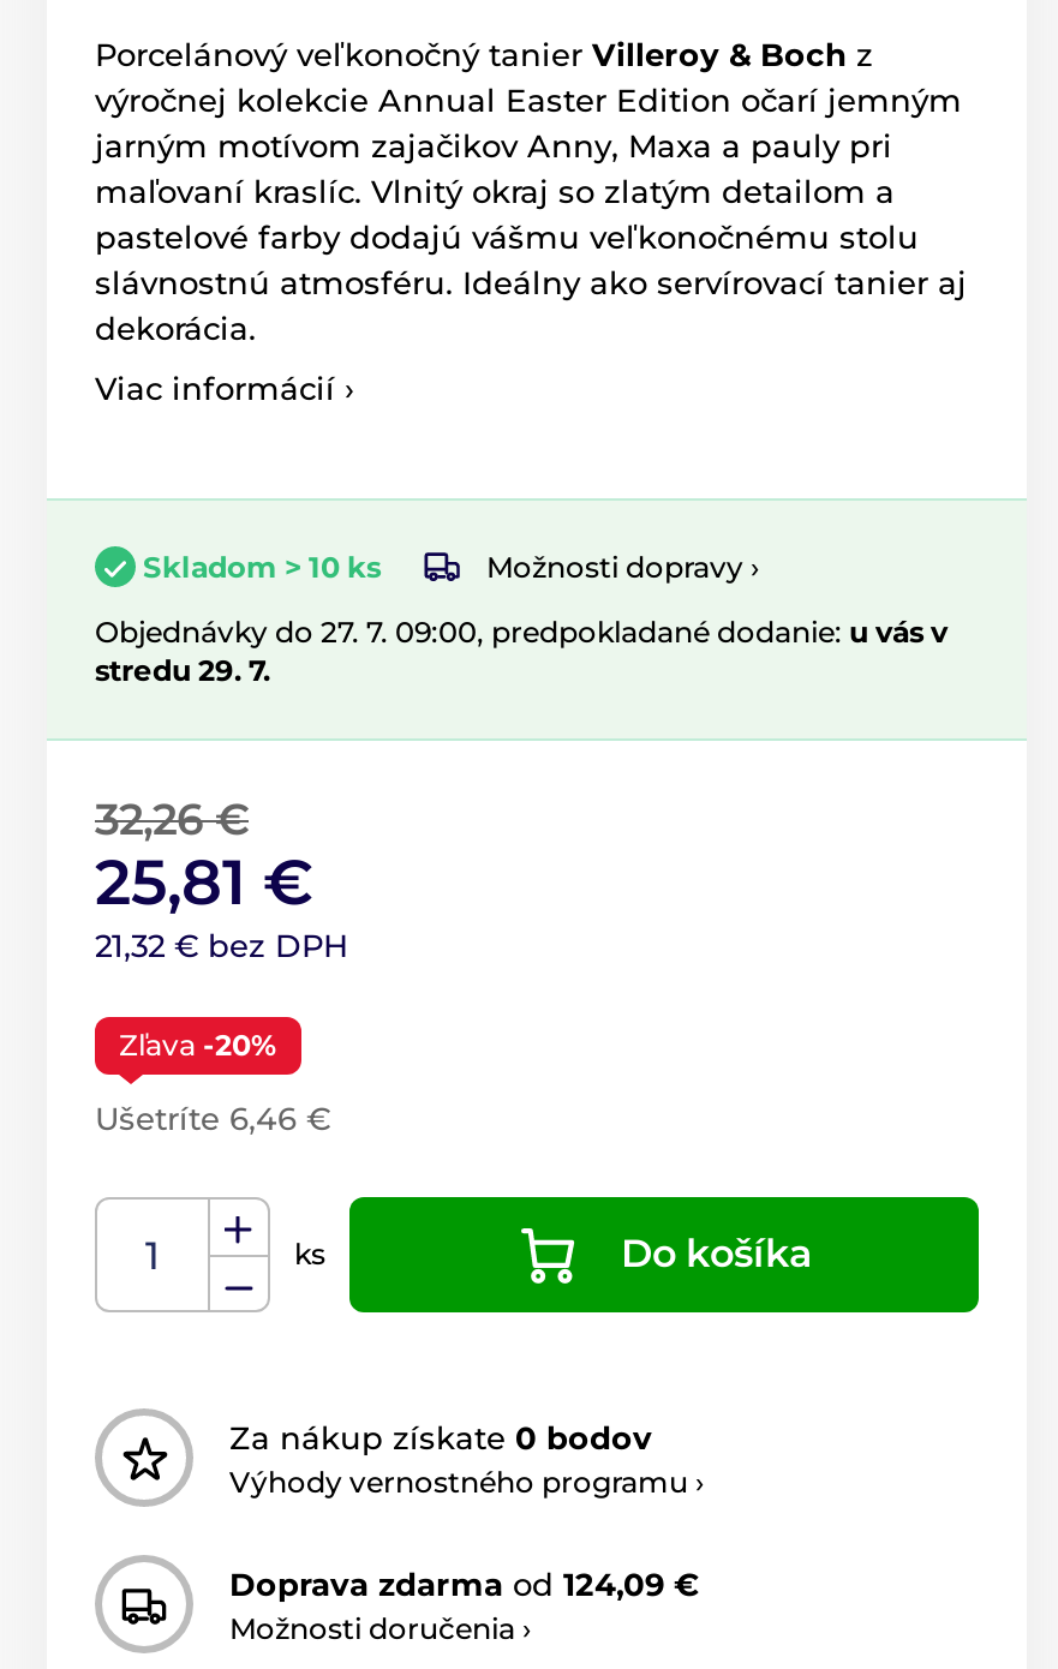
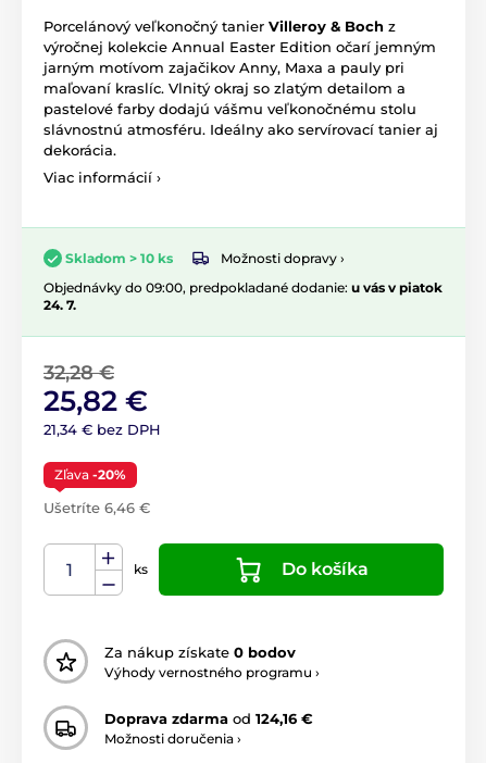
[95,614,948,689] Objednávky do 27. 7. 09:00, predpokladané dodanie: u vás v | stredu 29. 7. -> [43,280,443,313] Objednávky do 09:00, predpokladané dodanie: u vás v piatok | 24. 7.
[95,794,349,965] 32,26 € | 25,81 € | 21,32 € bez DPH -> [43,361,161,438] 32,28 € | 25,82 € | 21,34 € bez DPH
[229,1564,700,1602] Doprava zdarma od 124,09 € -> [104,710,313,727] Doprava zdarma od 124,16 €

